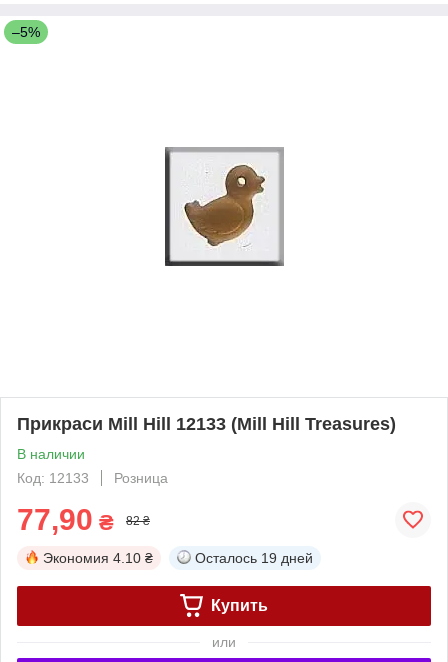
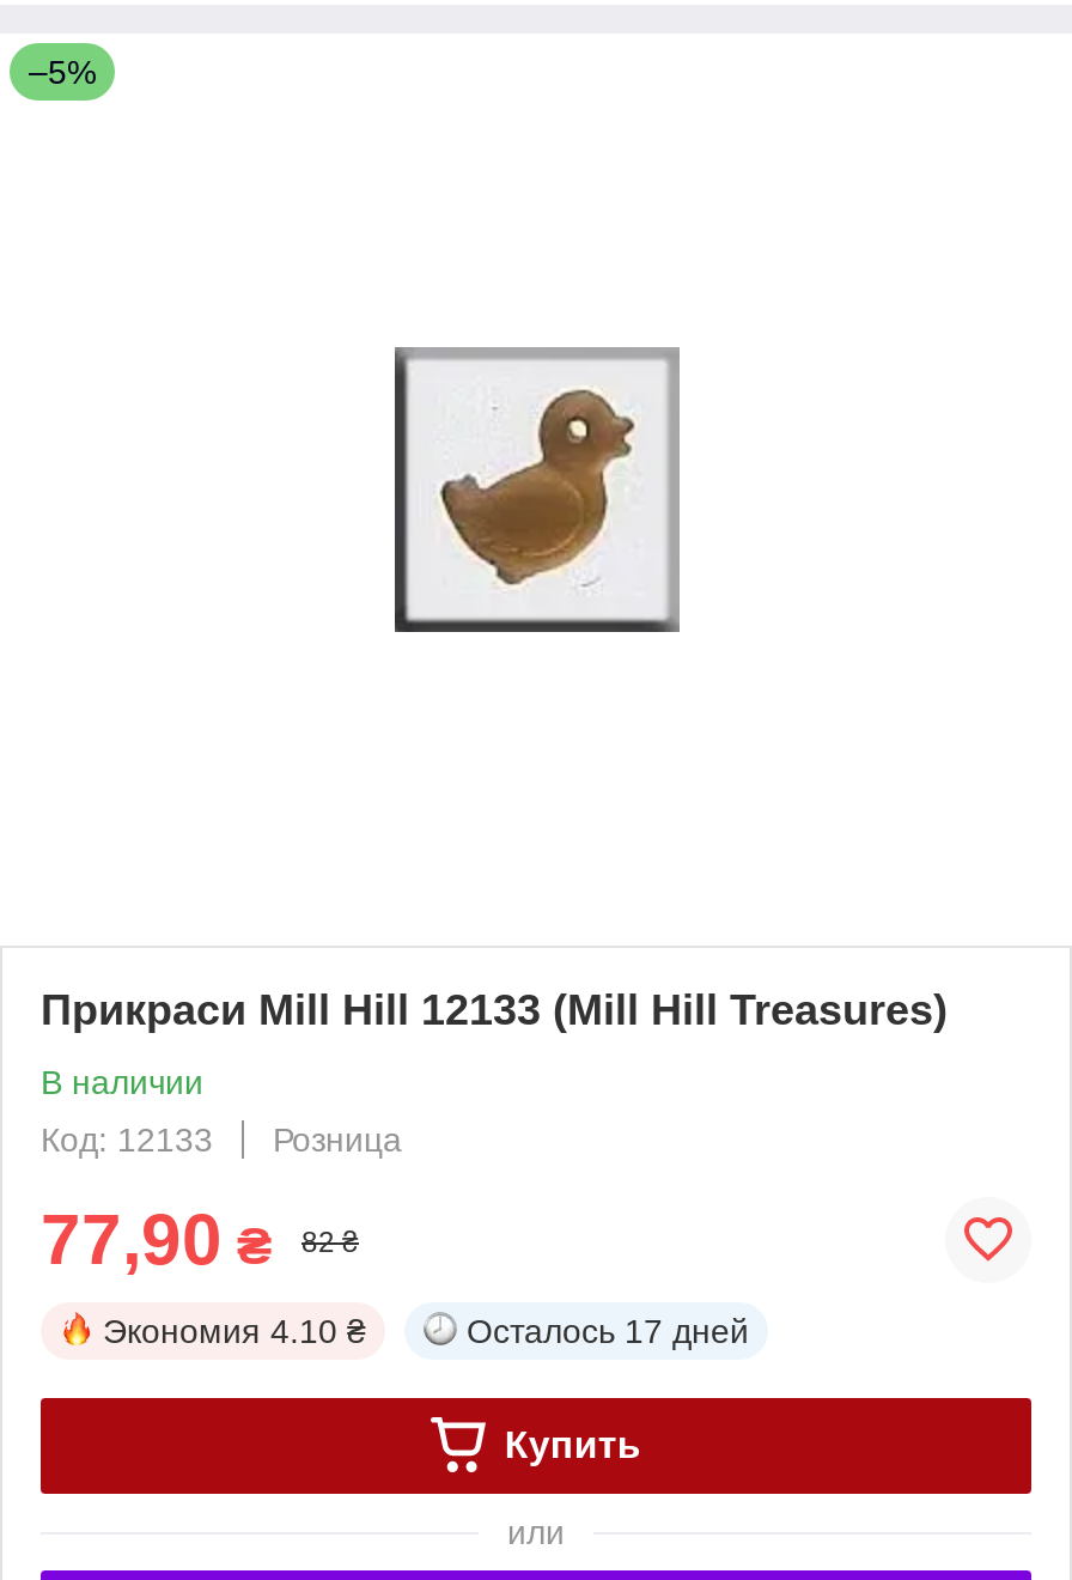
[195,550,313,566] Осталось 19 дней -> [467,1311,749,1350] Осталось 17 дней

